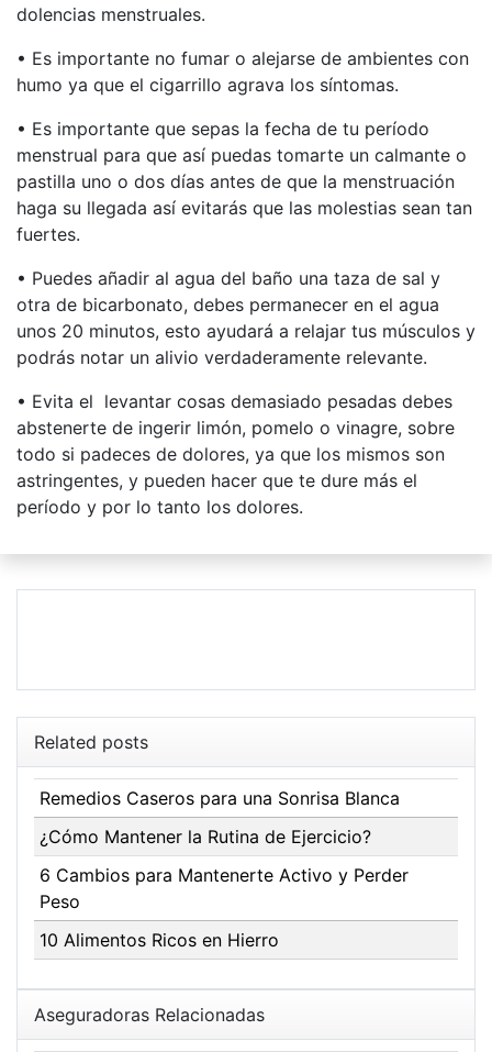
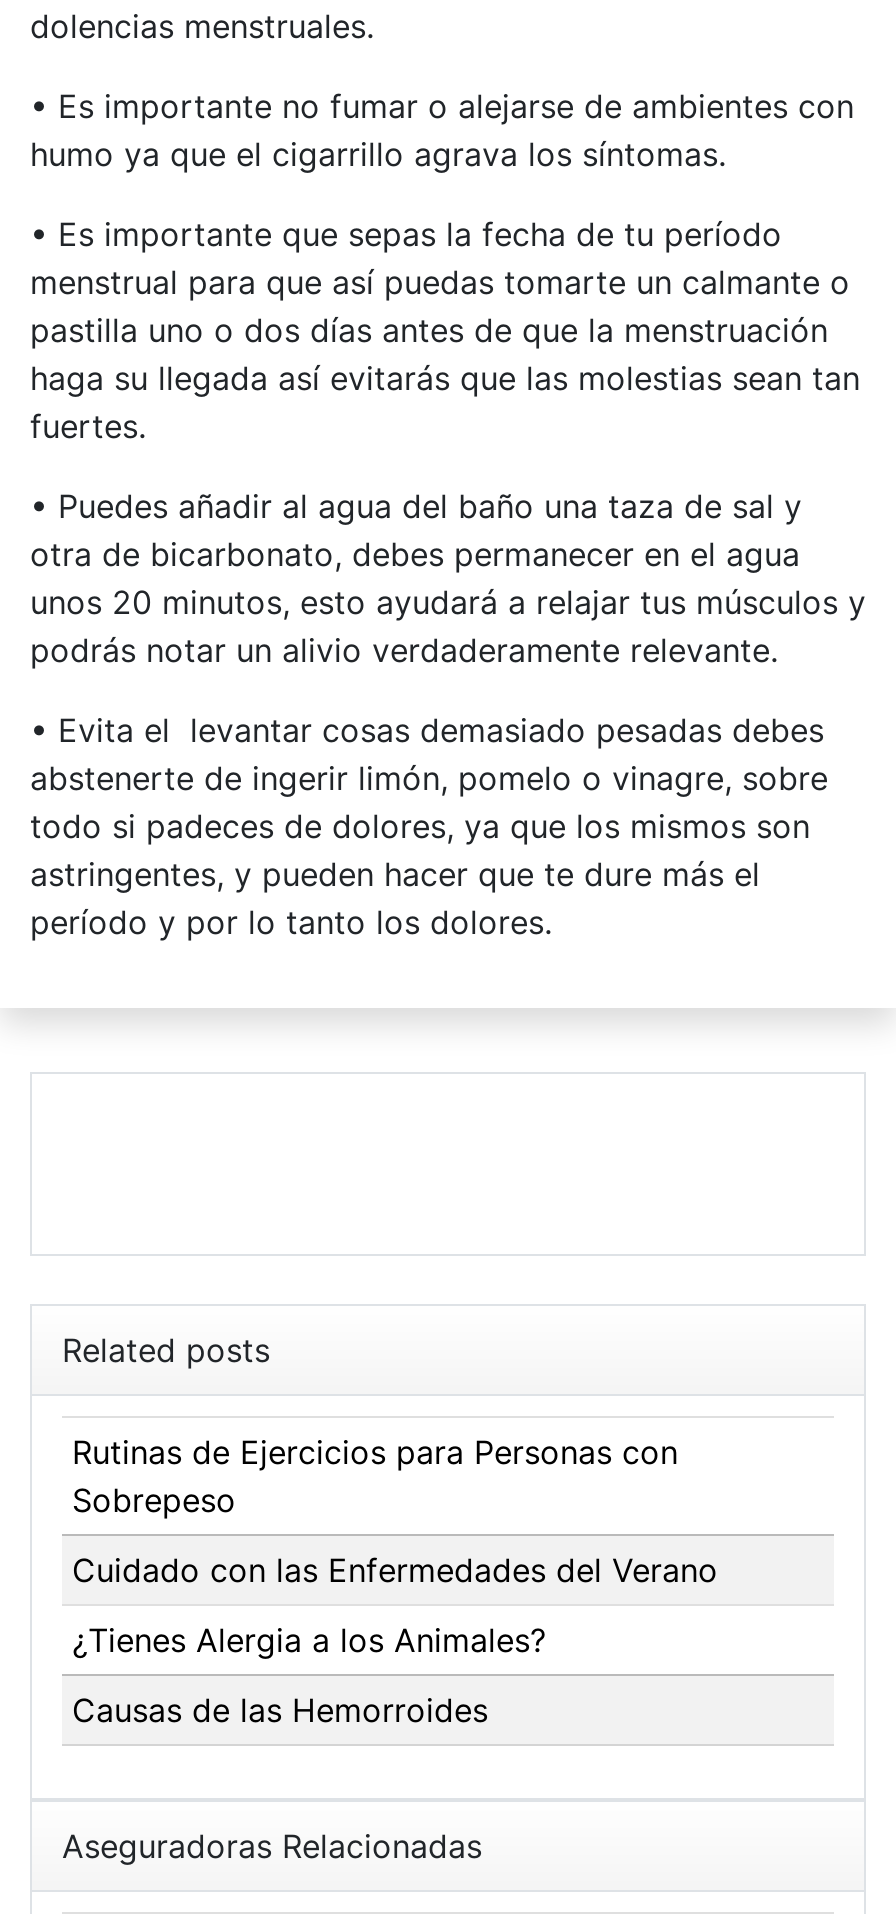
[40,787,400,809] Remedios Caseros para una Sonrisa Blanca -> [72,1431,678,1519] Rutinas de Ejercicios para Personas con | Sobrepeso
[40,825,371,847] ¿Cómo Mantener la Rutina de Ejercicio? -> [72,1549,718,1589] Cuidado con las Enfermedades del Verano
[40,864,409,912] 6 Cambios para Mantenerte Activo y Perder | Peso -> [72,1619,546,1659] ¿Tienes Alergia a los Animales?
[40,929,279,951] 10 Alimentos Ricos en Hierro -> [72,1689,488,1729] Causas de las Hemorroides

